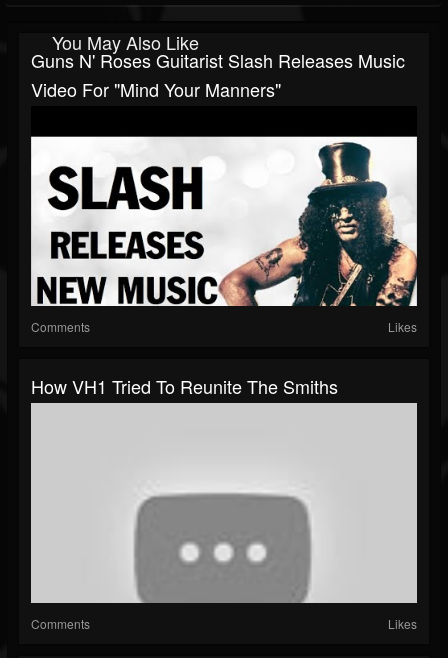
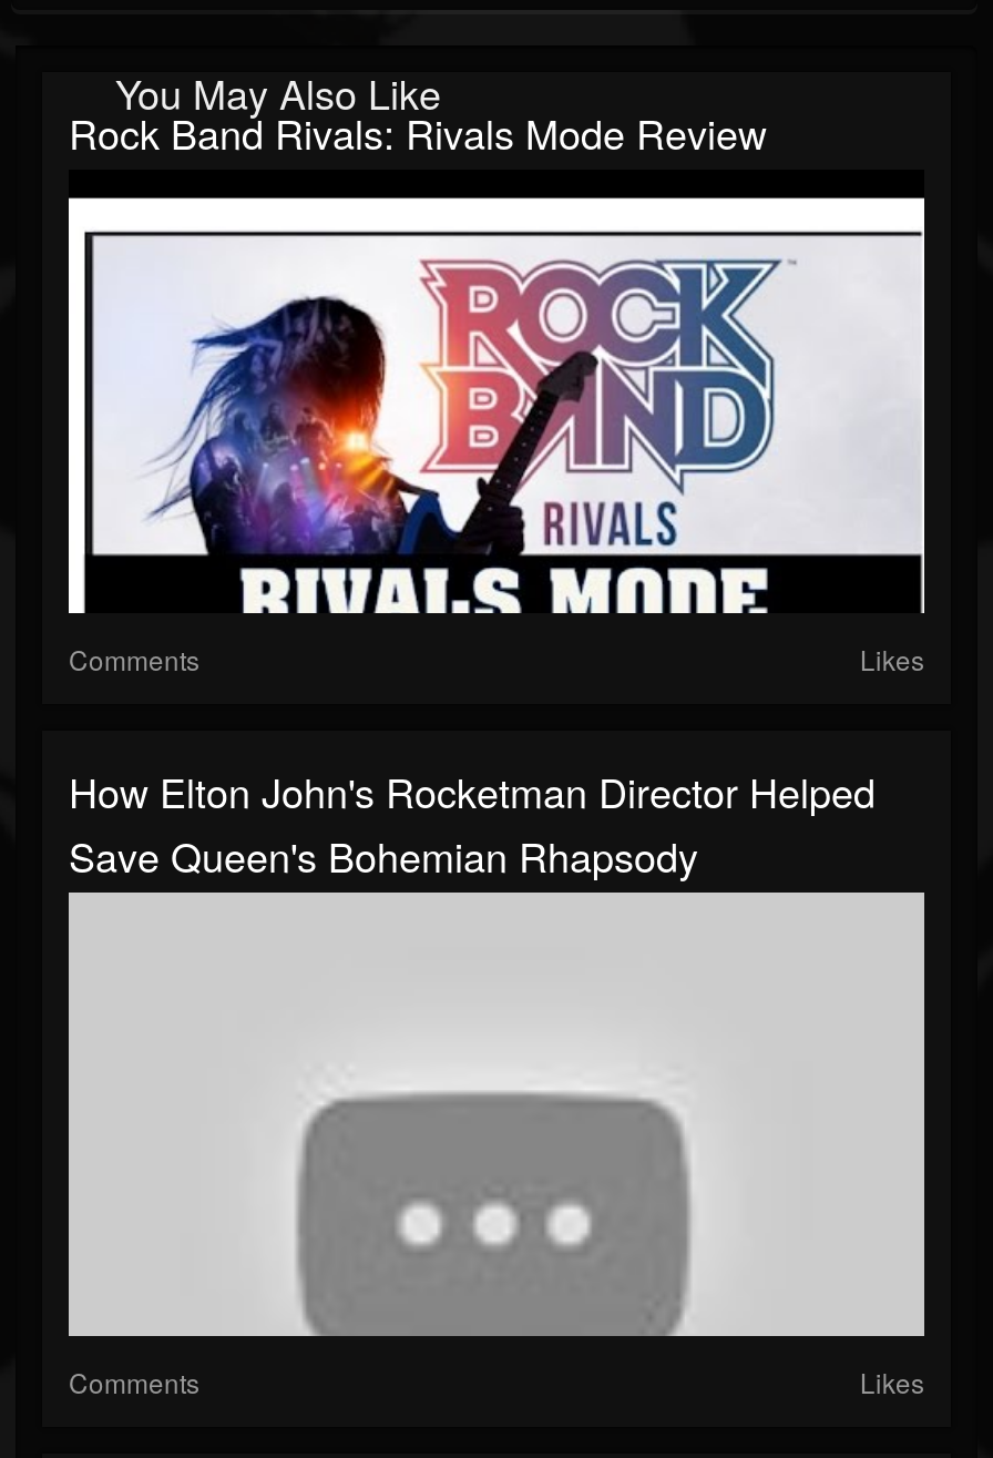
[31,47,405,102] Guns N' Roses Guitarist Slash Releases Music | Video For "Mind Your Manners" -> [69,103,767,161] Rock Band Rivals: Rivals Mode Review
[31,119,417,307] [image] -> [73,196,927,615] [image]
moved [31,318,417,335] -> [69,640,924,678]: Comments | Likes
[31,373,338,399] How VH1 Tried To Reunite The Smiths -> [69,762,876,884] How Elton John's Rocketman Director Helped | Save Queen's Bohemian Rhapsody

